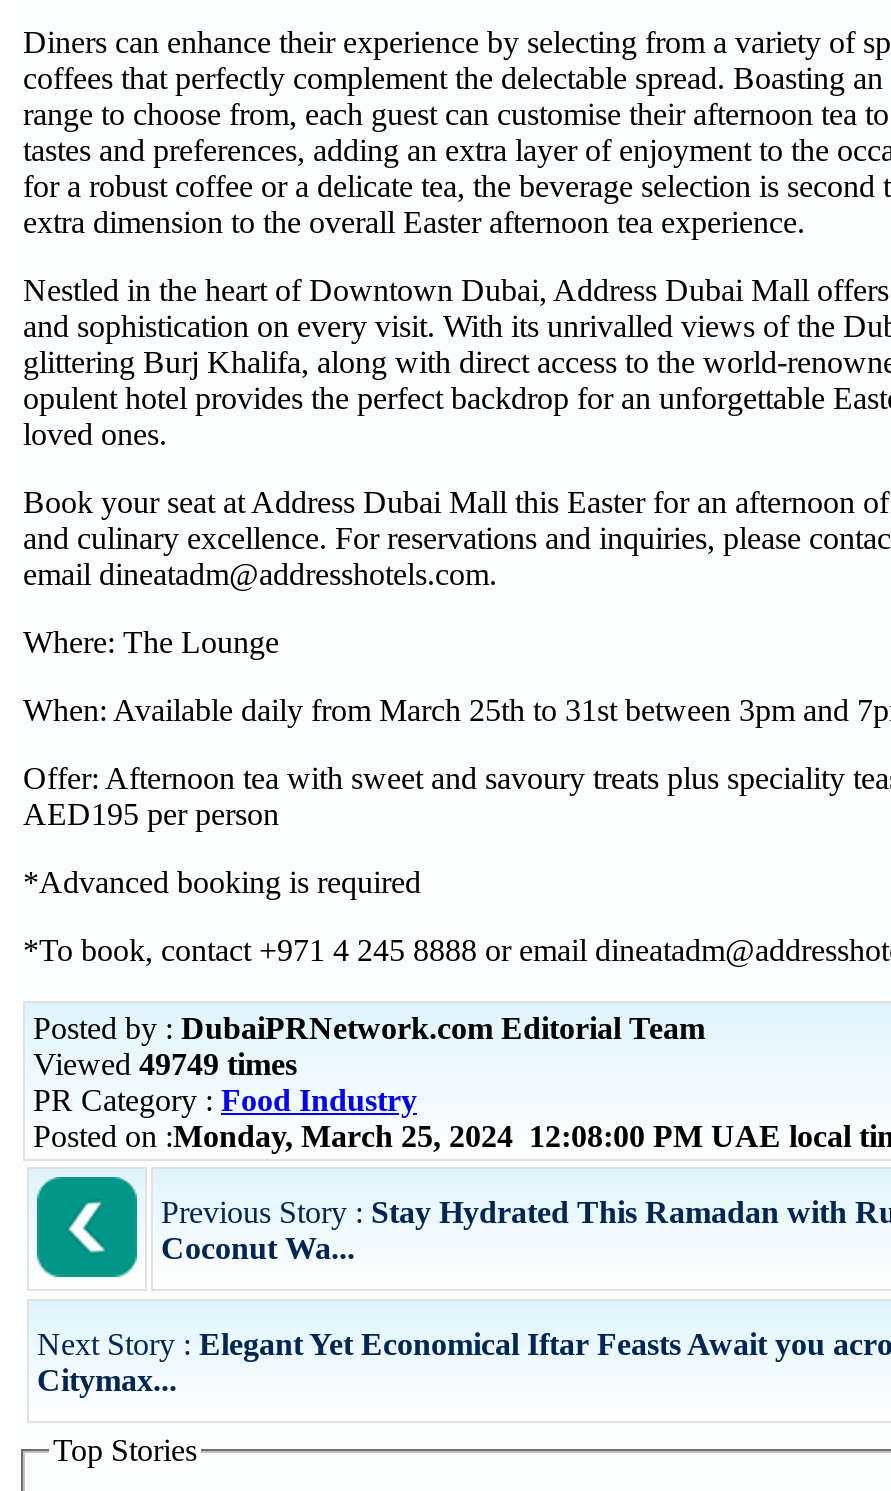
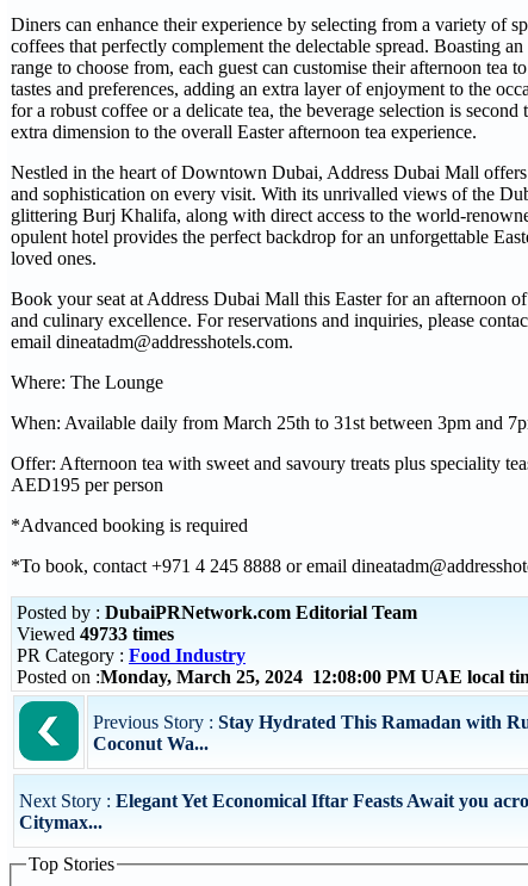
[33,1047,297,1081] Viewed 49749 times -> [17,624,174,644] Viewed 49733 times

